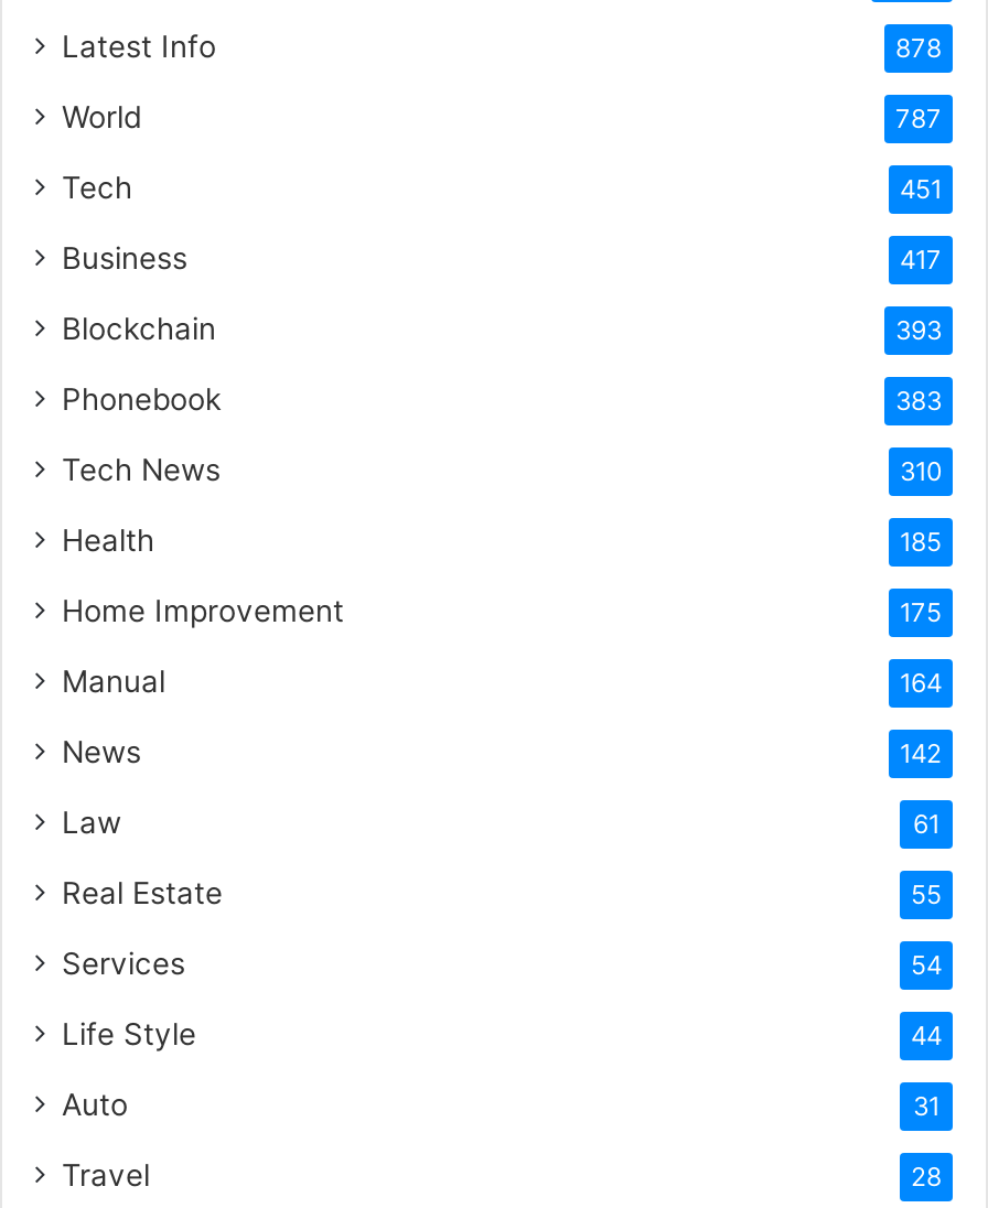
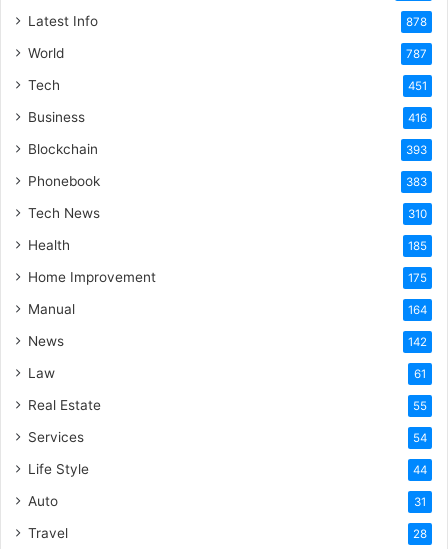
[900,244,942,274] 417 -> [408,110,427,124] 416

